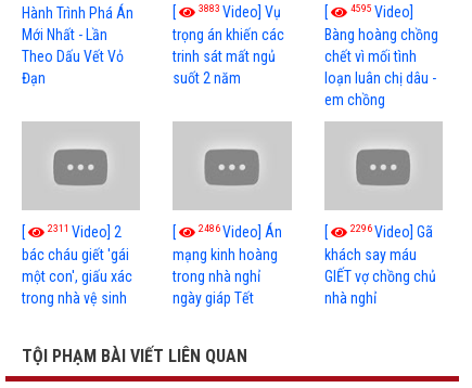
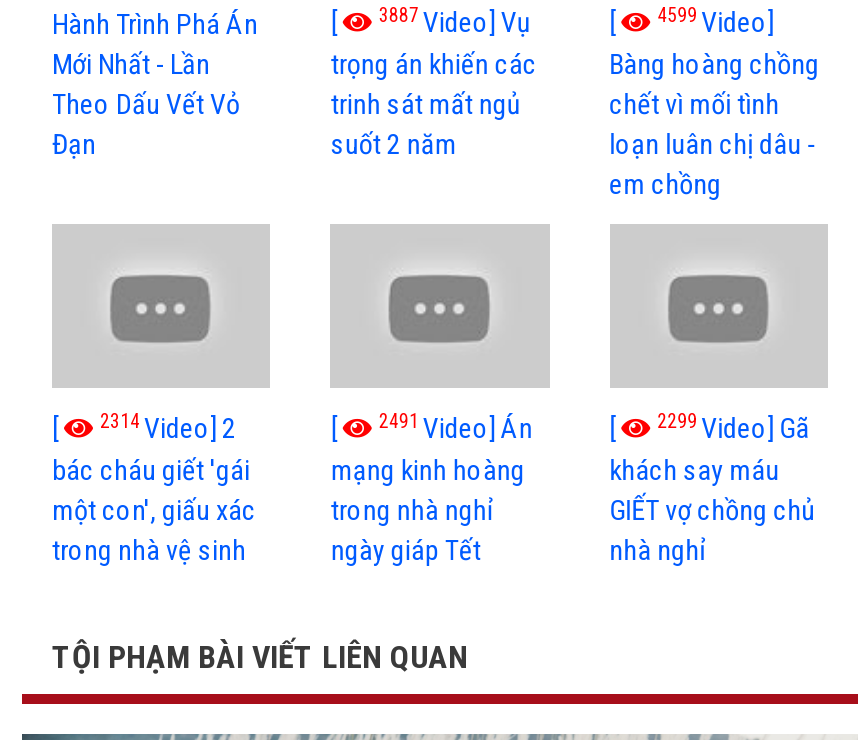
[199,2,281,21] 3883Video] Vụ -> [379,5,531,38] 3887Video] Vụ
[350,2,413,21] 4595 Video] -> [657,5,773,38] 4599 Video]
[48,223,122,241] 2311 Video] 2 -> [100,411,236,444] 2314 Video] 2
[199,223,282,241] 2486 Video] Án -> [379,411,533,444] 2491 Video] Án
[350,223,433,241] 2296 Video] Gã -> [657,411,809,444] 2299 Video] Gã

